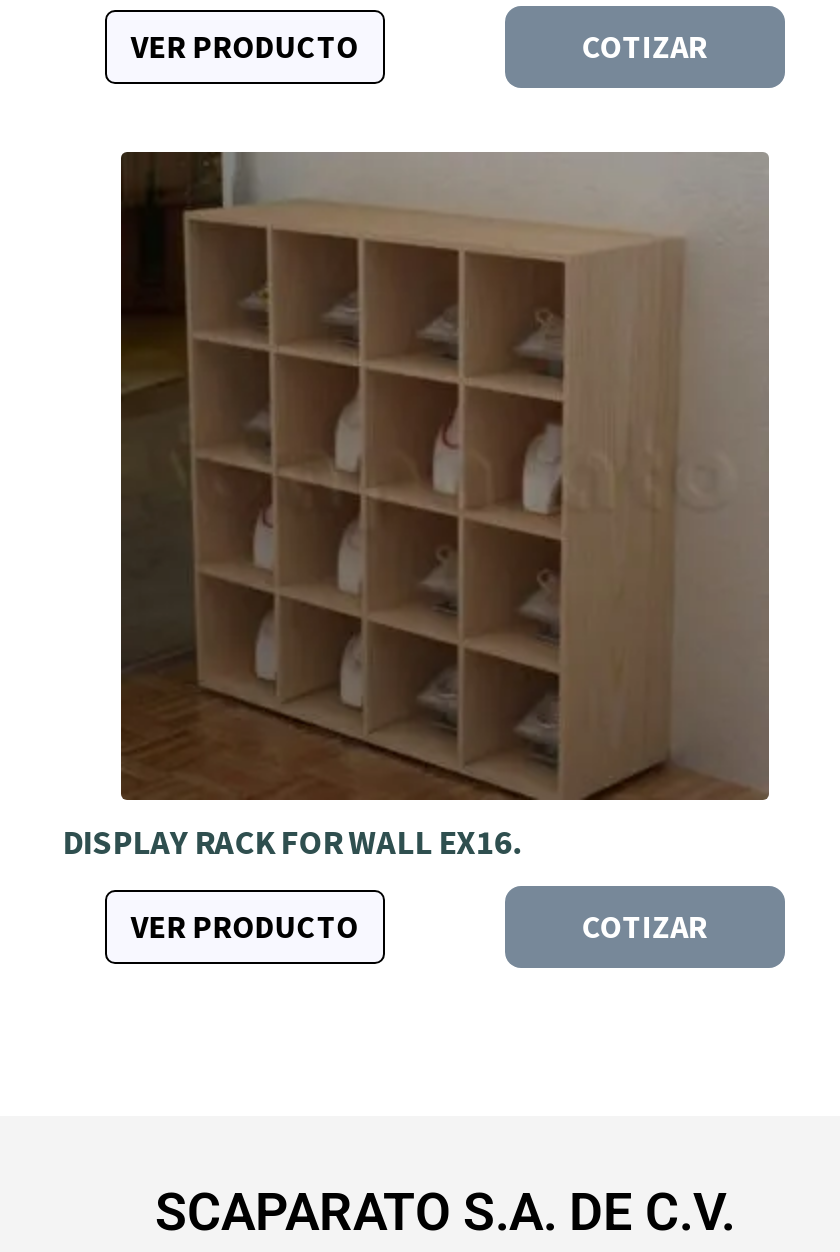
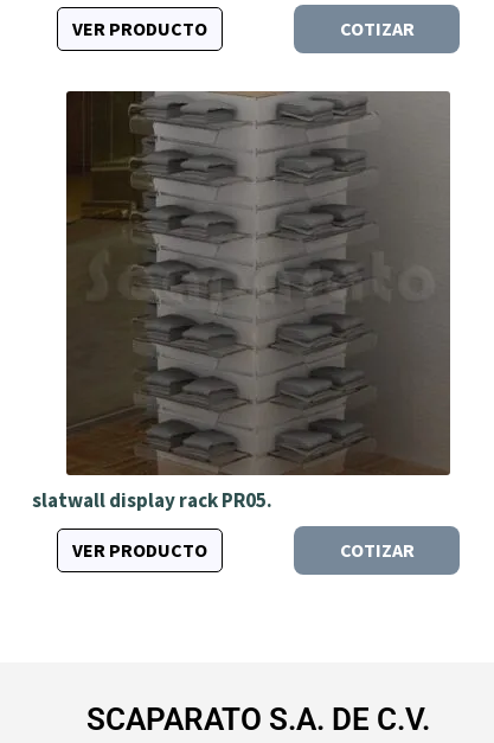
[62,152,763,864] [image] | DISPLAY RACK FOR WALL EX16. -> [32,91,448,513] [image] | slatwall display rack PR05.

